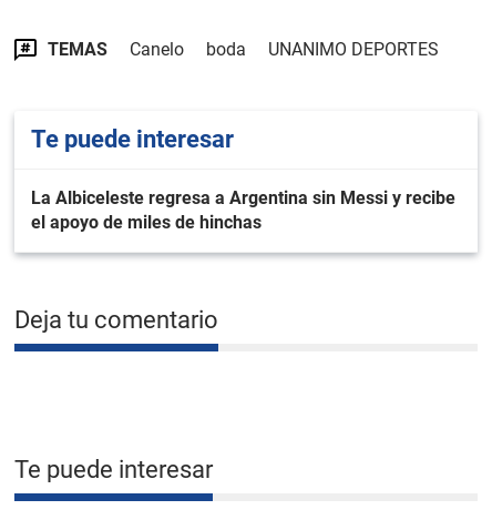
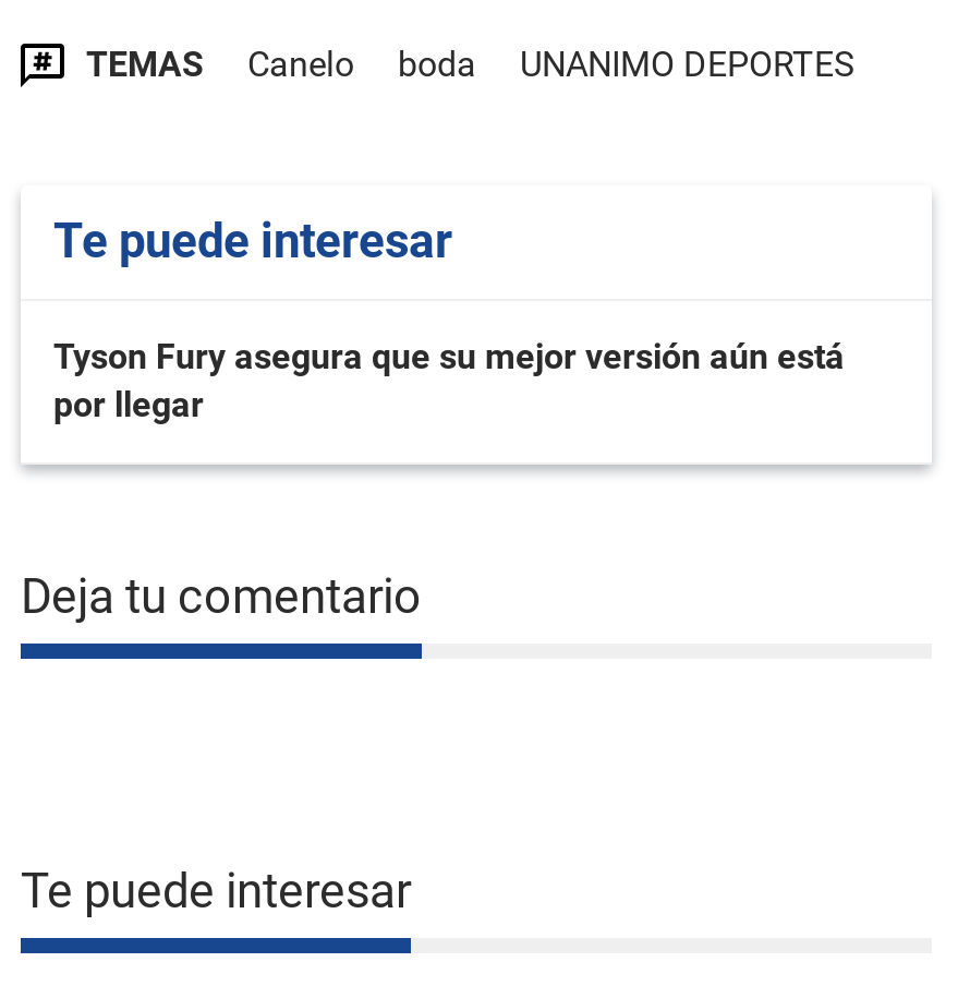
[31,187,455,233] La Albiceleste regresa a Argentina sin Messi y recibe | el apoyo de miles de hinchas -> [53,336,845,425] Tyson Fury asegura que su mejor versión aún está | por llegar

